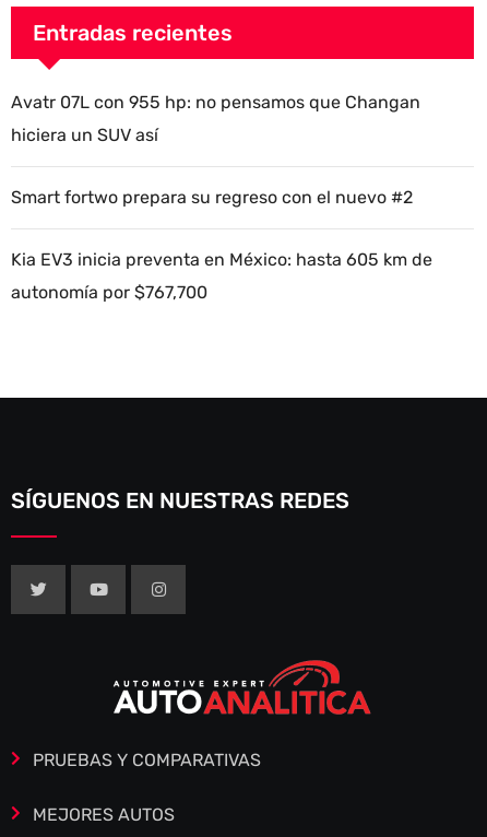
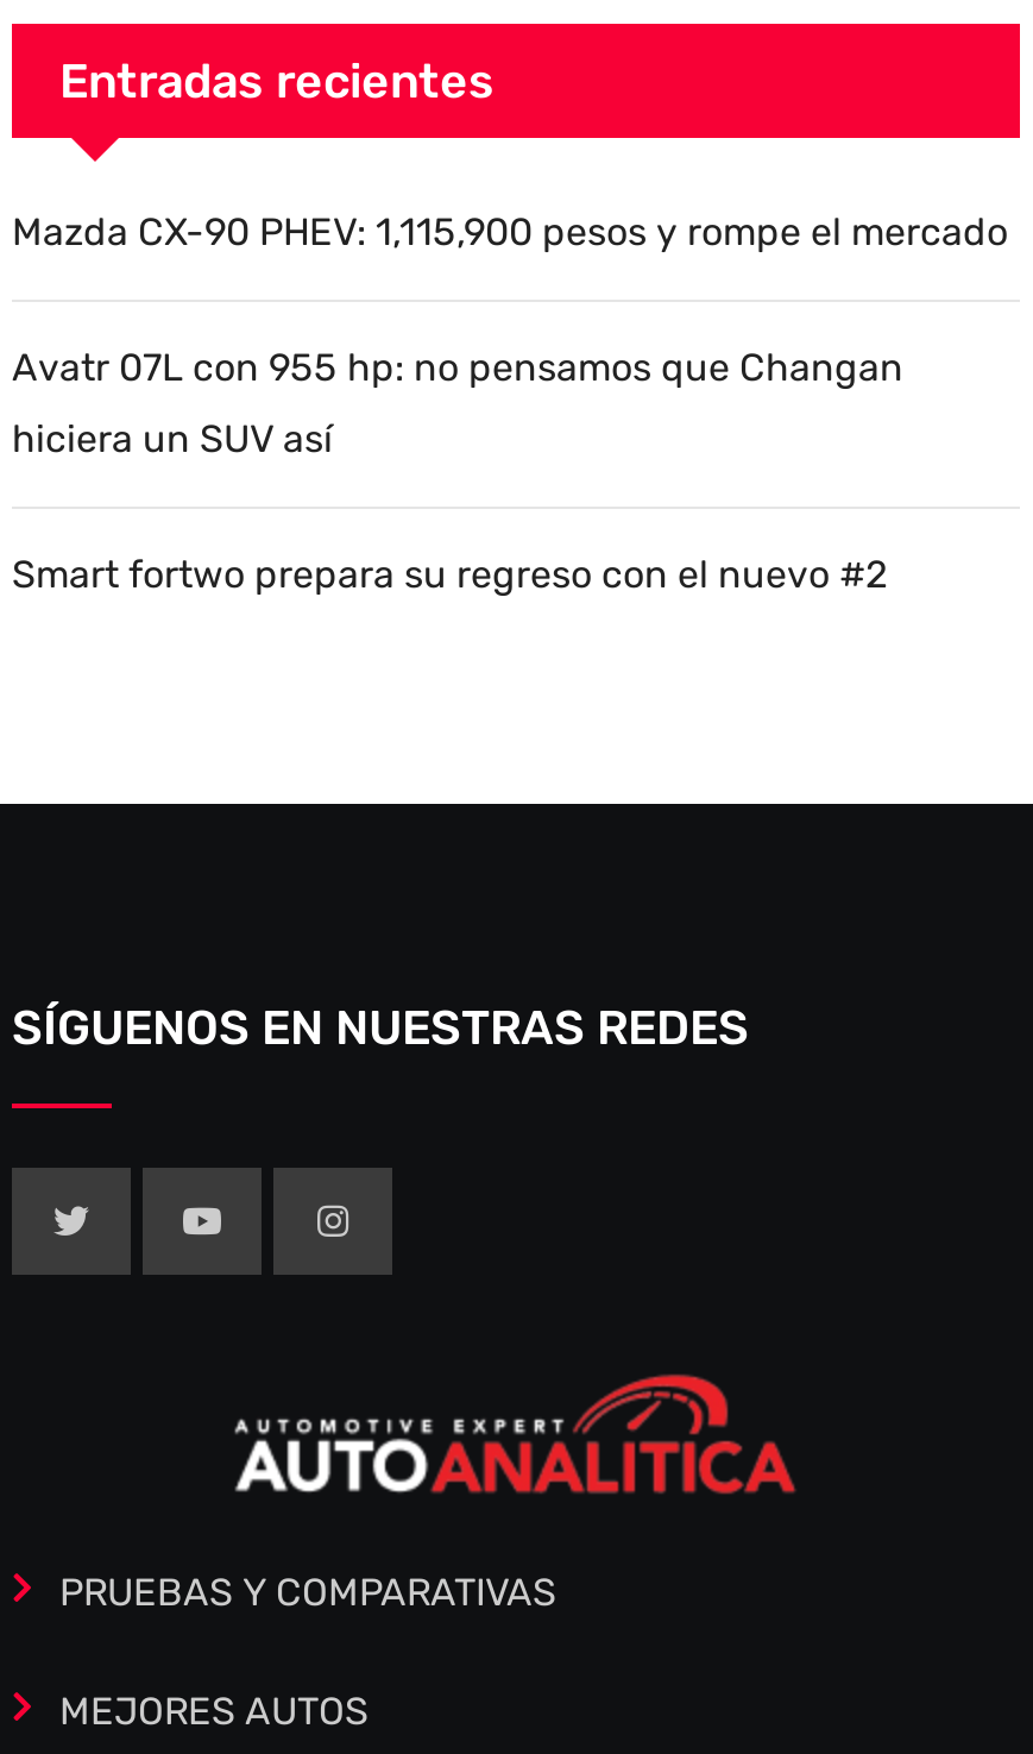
none -> [12,210,1008,256] Mazda CX-90 PHEV: 1,115,900 pesos y rompe el mercado
moved [11,92,420,208] -> [12,346,903,598]: Avatr 07L con 955 hp: no pensamos que Changan | hiciera un SUV así | Smart fortwo prepara su regreso con el nuevo #2
[11,250,432,303] Kia EV3 inicia preventa en México: hasta 605 km de | autonomía por $767,700 -> none

